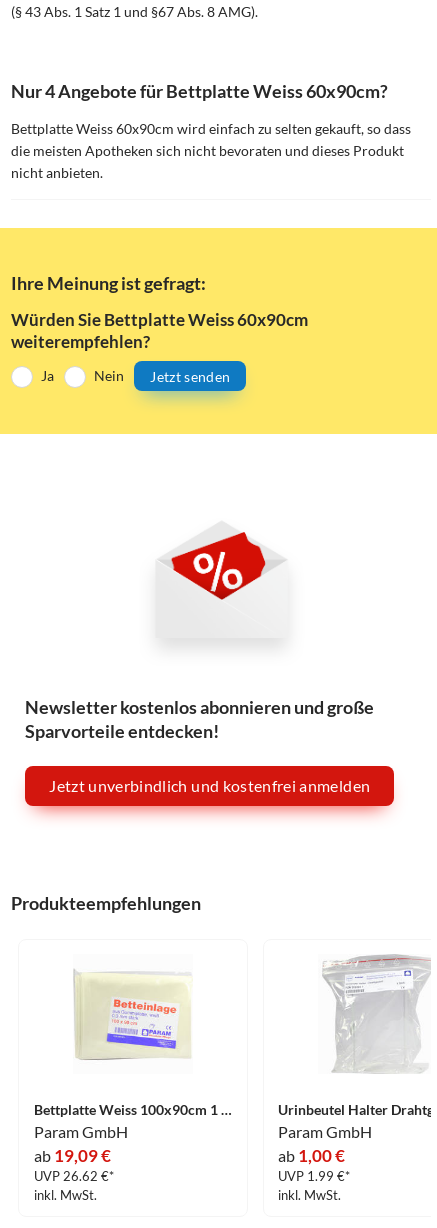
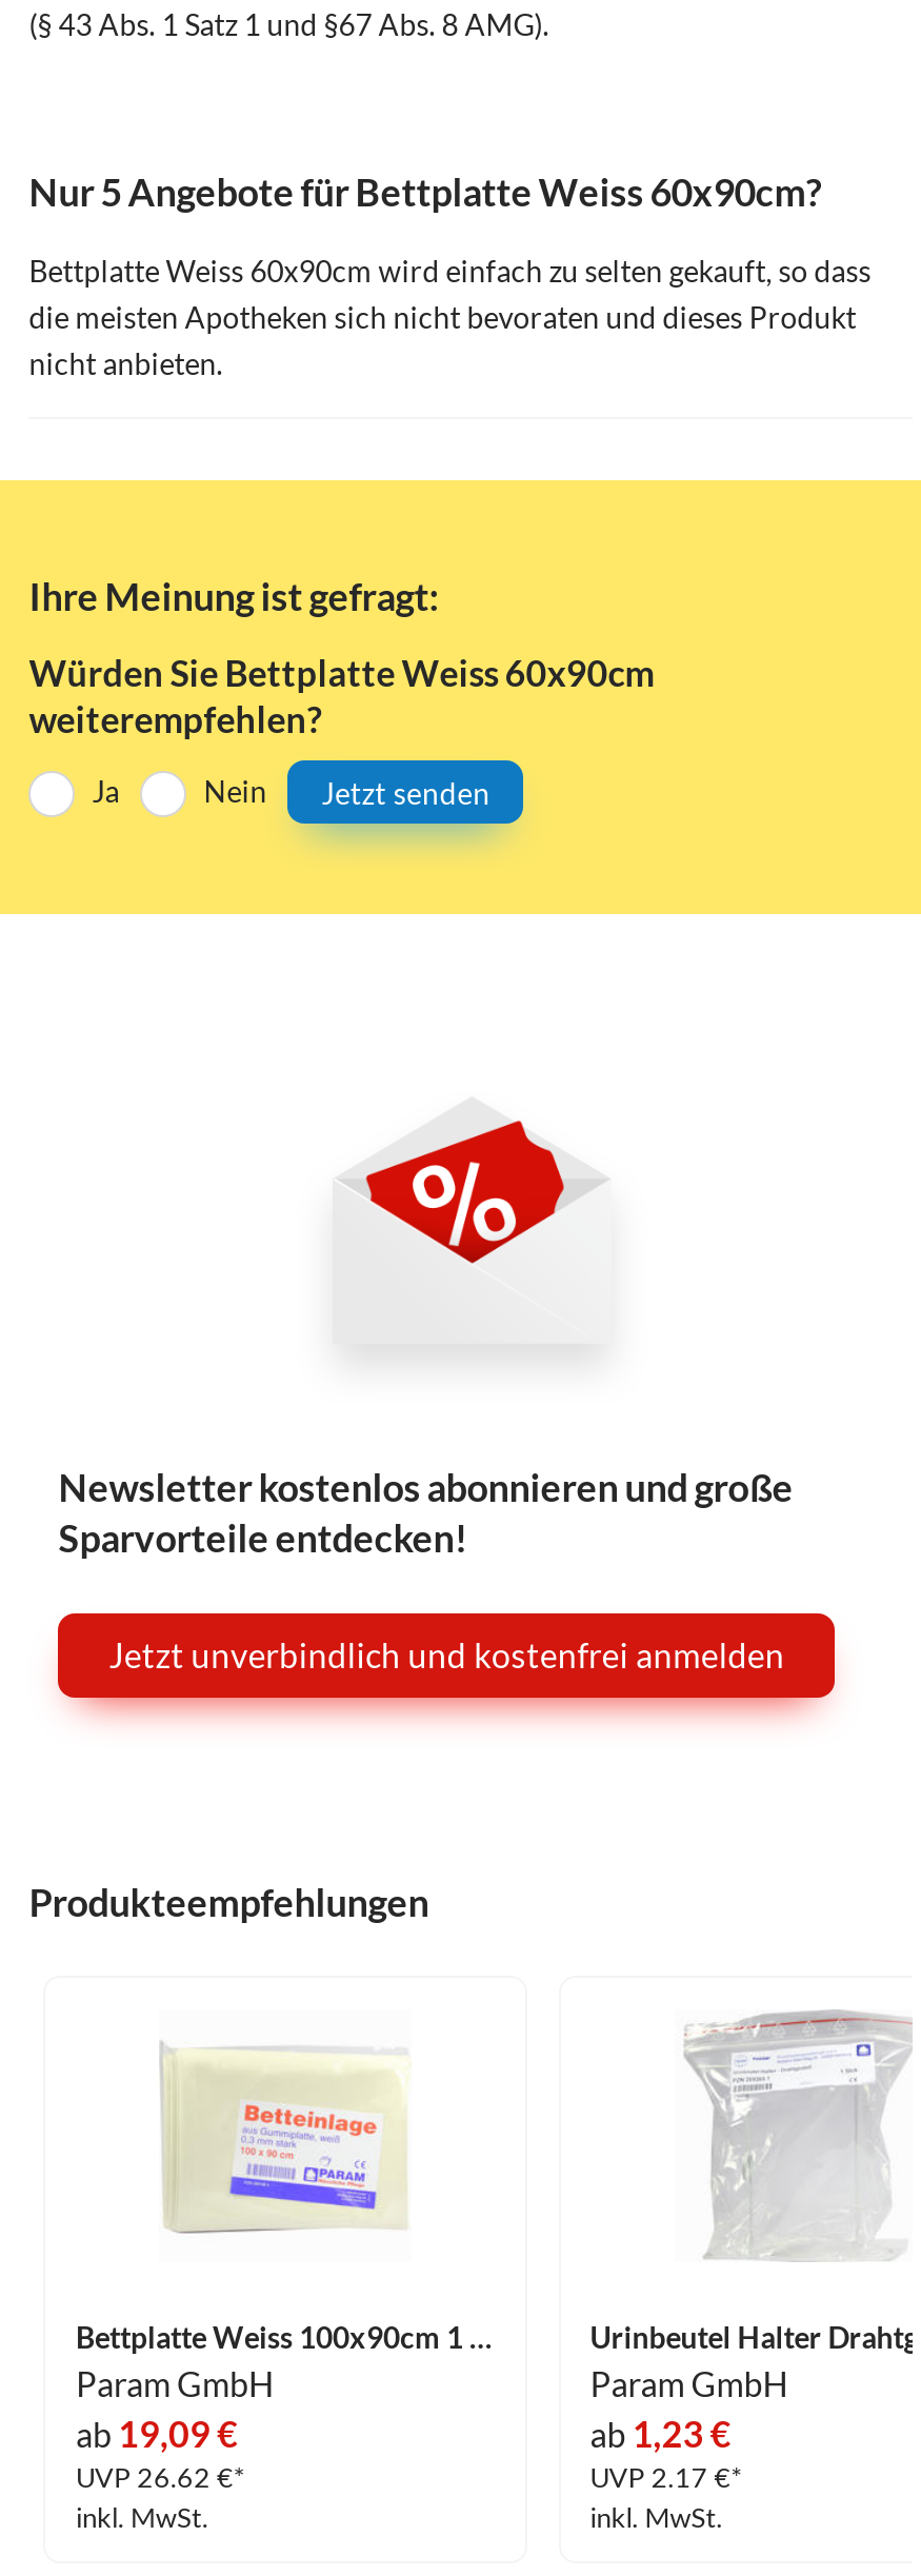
[11,80,388,102] Nur 4 Angebote für Bettplatte Weiss 60x90cm? -> [29,168,822,214] Nur 5 Angebote für Bettplatte Weiss 60x90cm?
[278,1145,345,1166] ab 1,00 € -> [590,2412,731,2456] ab 1,23 €
[278,1168,350,1184] UVP 1.99 €* -> [590,2461,742,2495] UVP 2.17 €*

